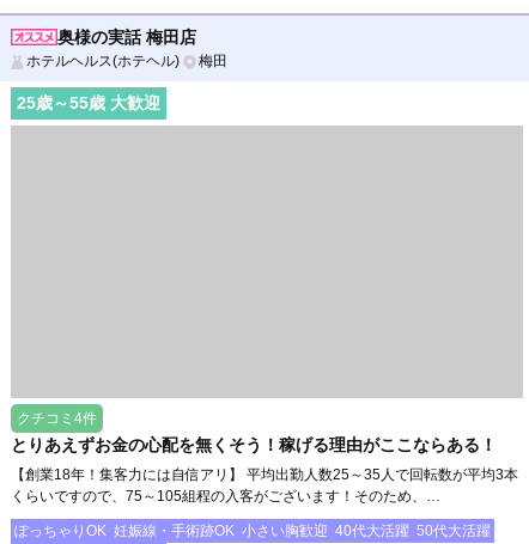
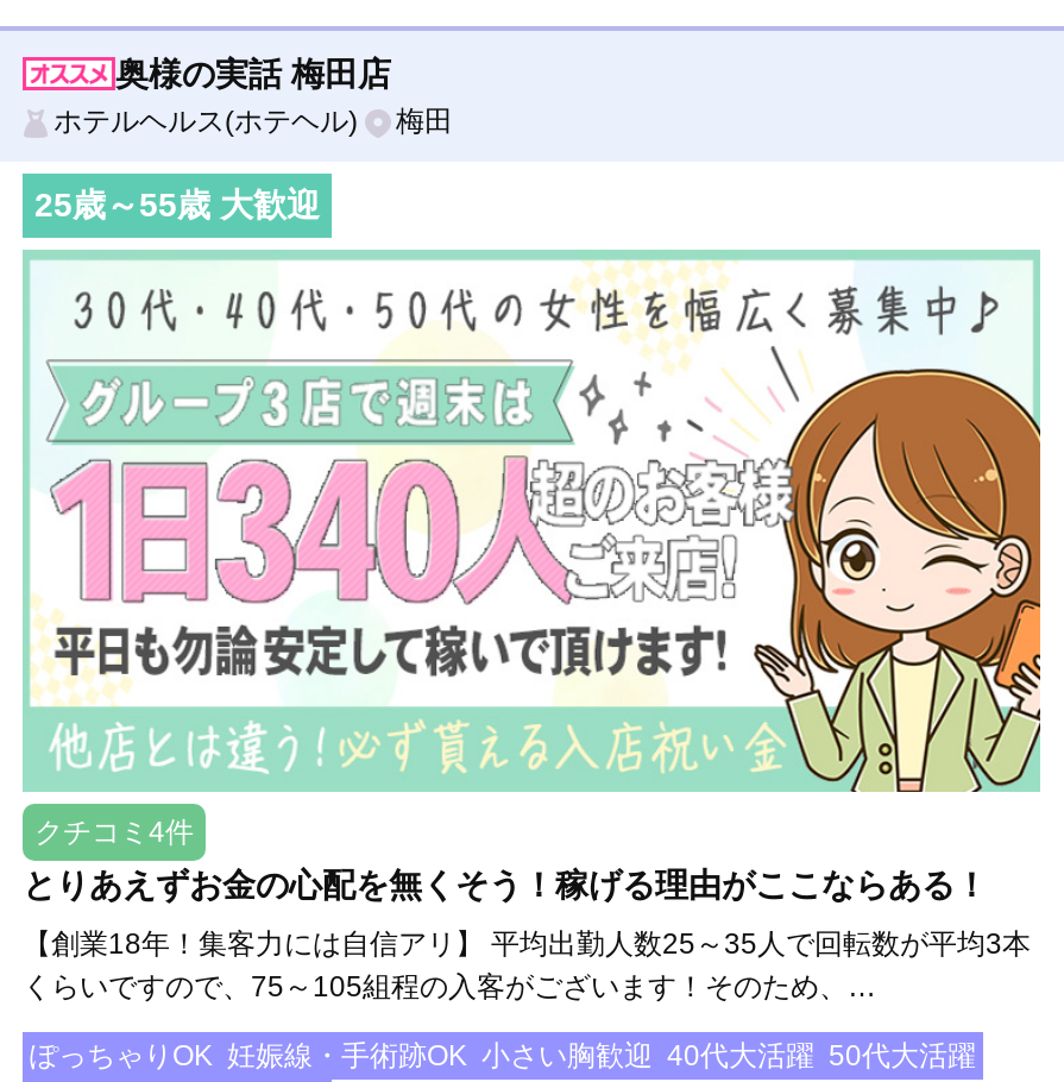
none -> [23,250,1043,792] [image]

